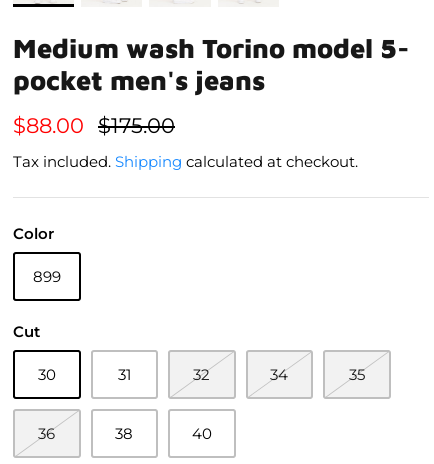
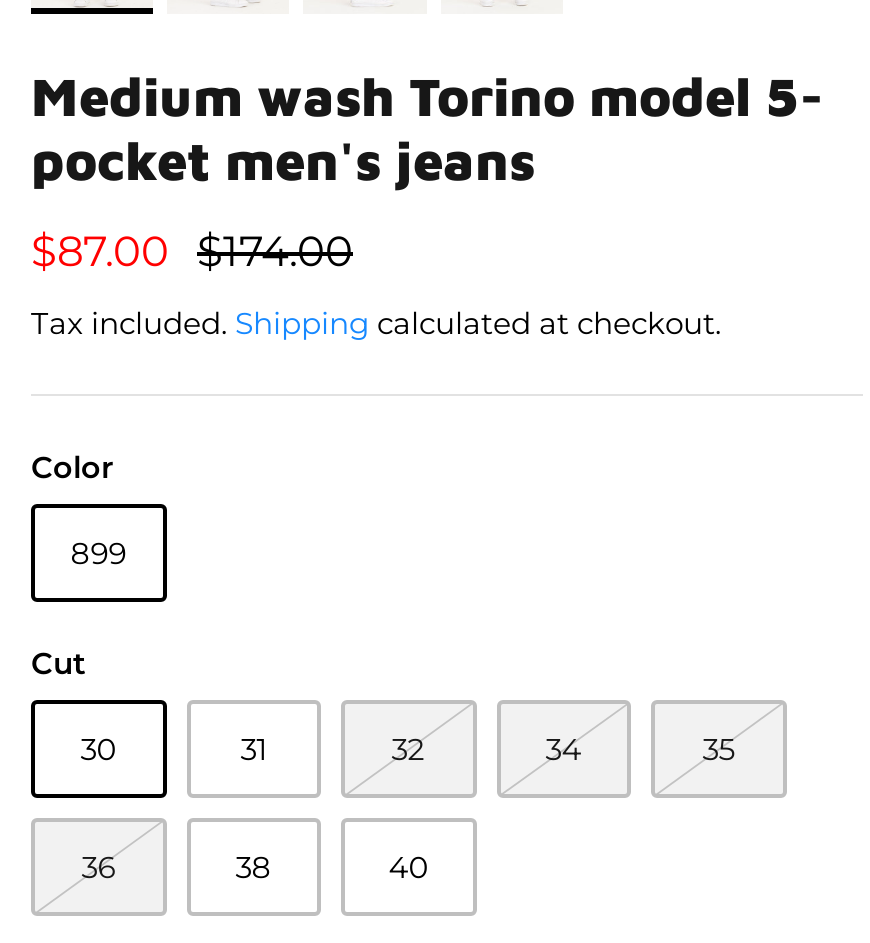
[13,113,175,138] $88.00 $175.00 -> [31,226,353,276] $87.00 $174.00

